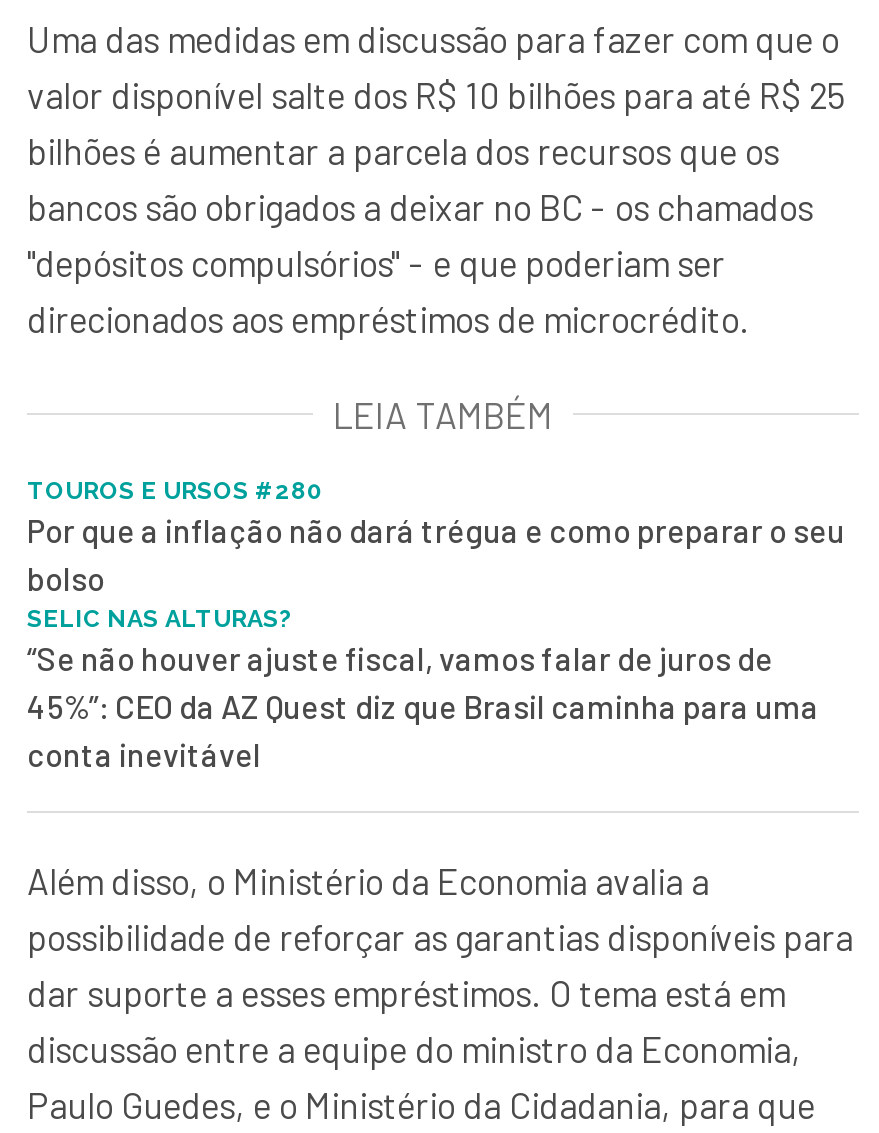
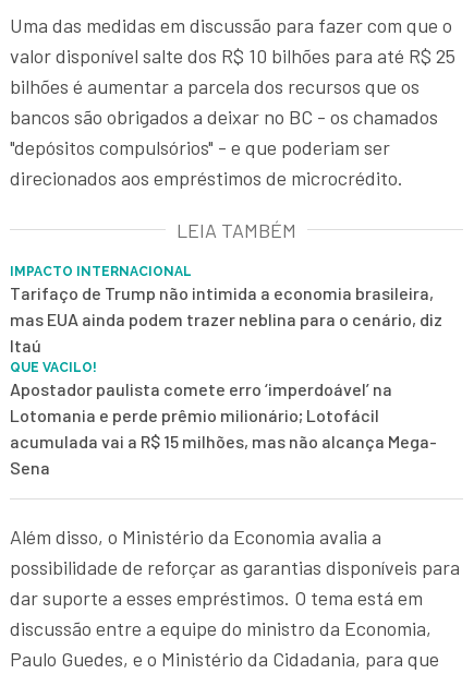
[27,477,845,773] TOUROS E URSOS #280 | Por que a inflação não dará trégua e como preparar o seu | bolso | SELIC NAS ALTURAS? | “Se não houver ajuste fiscal, vamos falar de juros de | 45%”: CEO da AZ Quest diz que Brasil caminha para uma | conta inevitável -> [10,264,442,477] IMPACTO INTERNACIONAL | Tarifaço de Trump não intimida a economia brasileira, | mas EUA ainda podem trazer neblina para o cenário, diz | Itaú | QUE VACILO! | Apostador paulista comete erro ‘imperdoável’ na | Lotomania e perde prêmio milionário; Lotofácil | acumulada vai a R$ 15 milhões, mas não alcança Mega- | Sena

